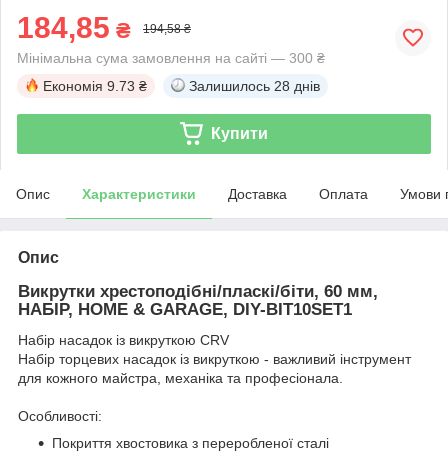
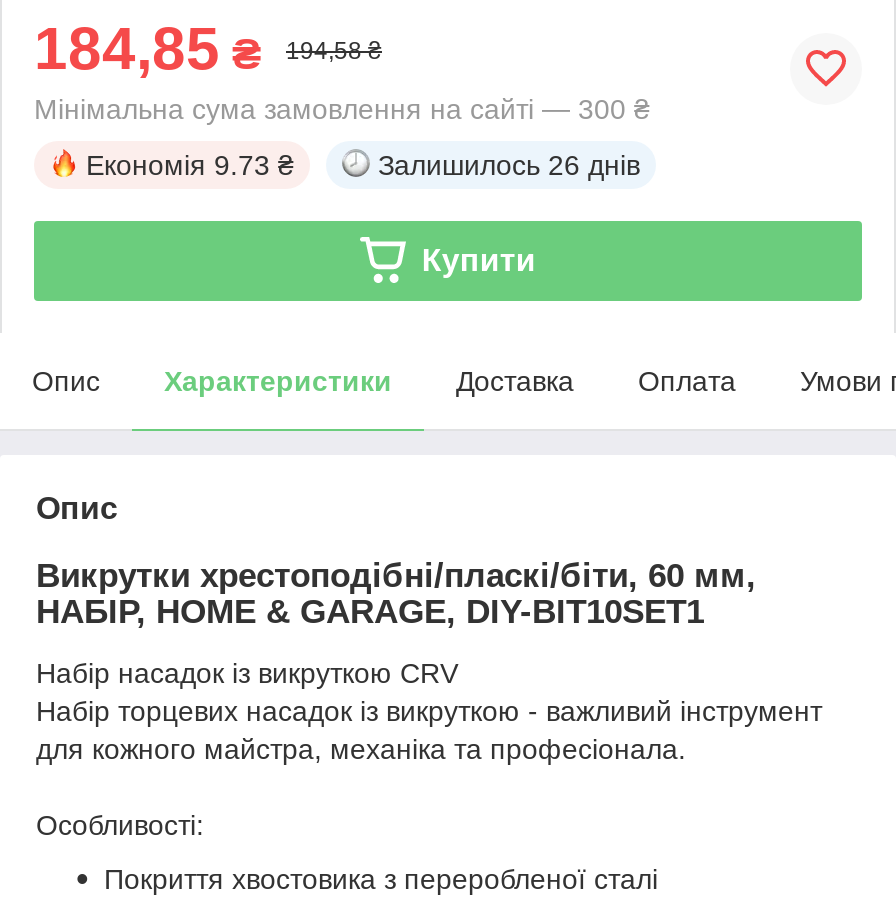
[189,78,320,94] Залишилось 28 днів -> [378,149,640,181] Залишилось 26 днів

